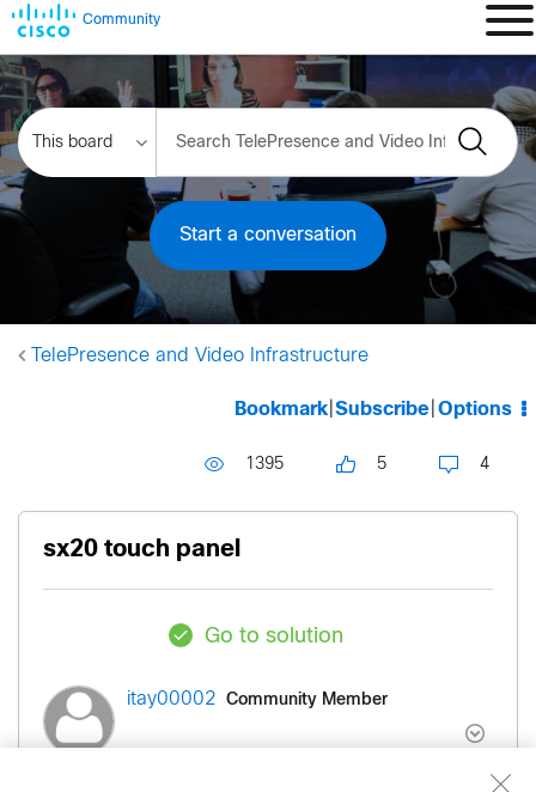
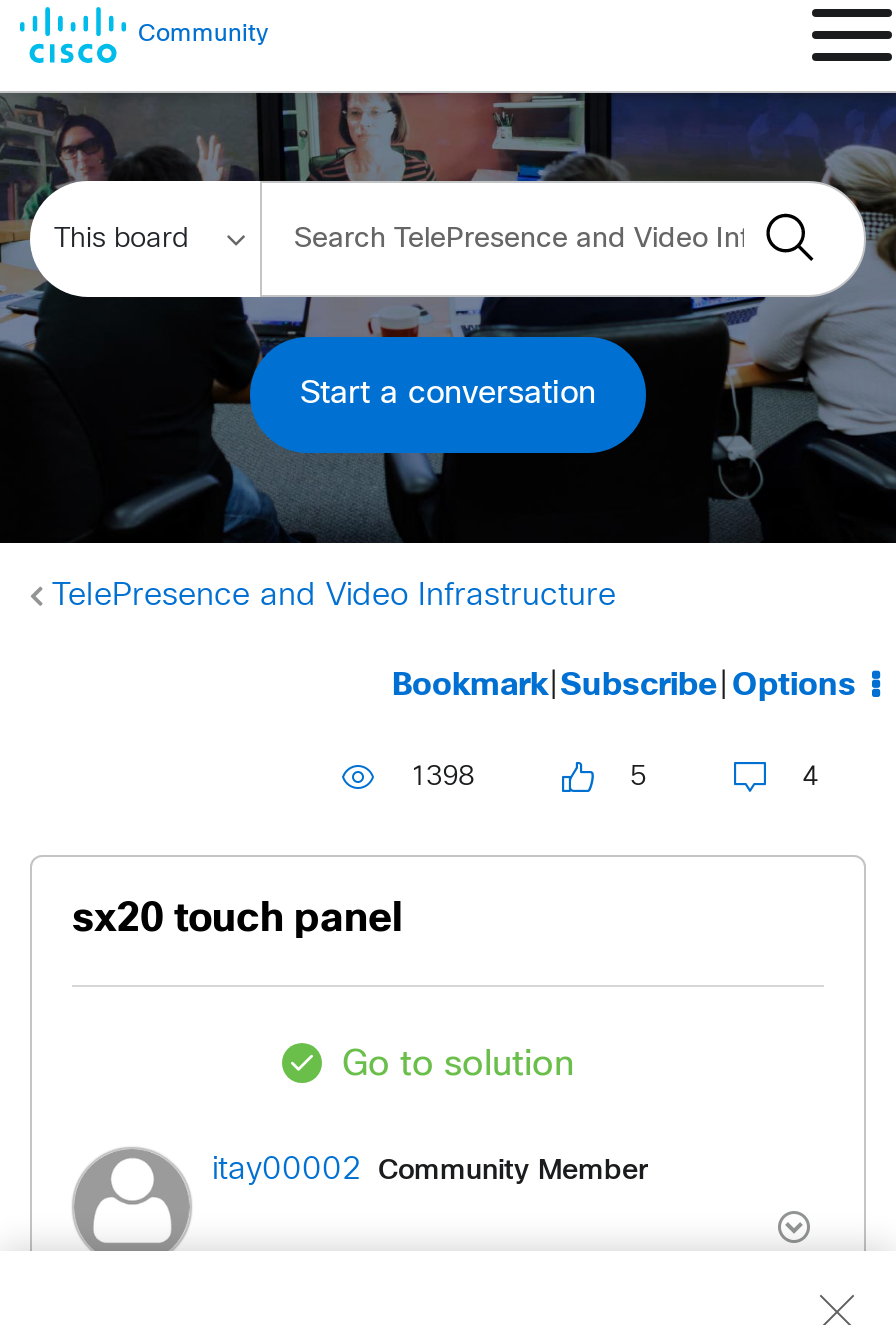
[245,457,284,473] 1395 -> [410,765,474,791] 1398

